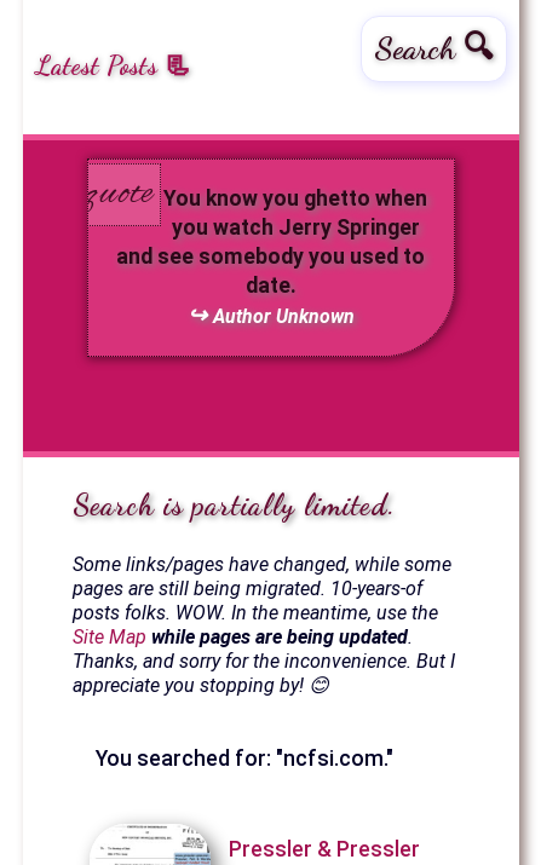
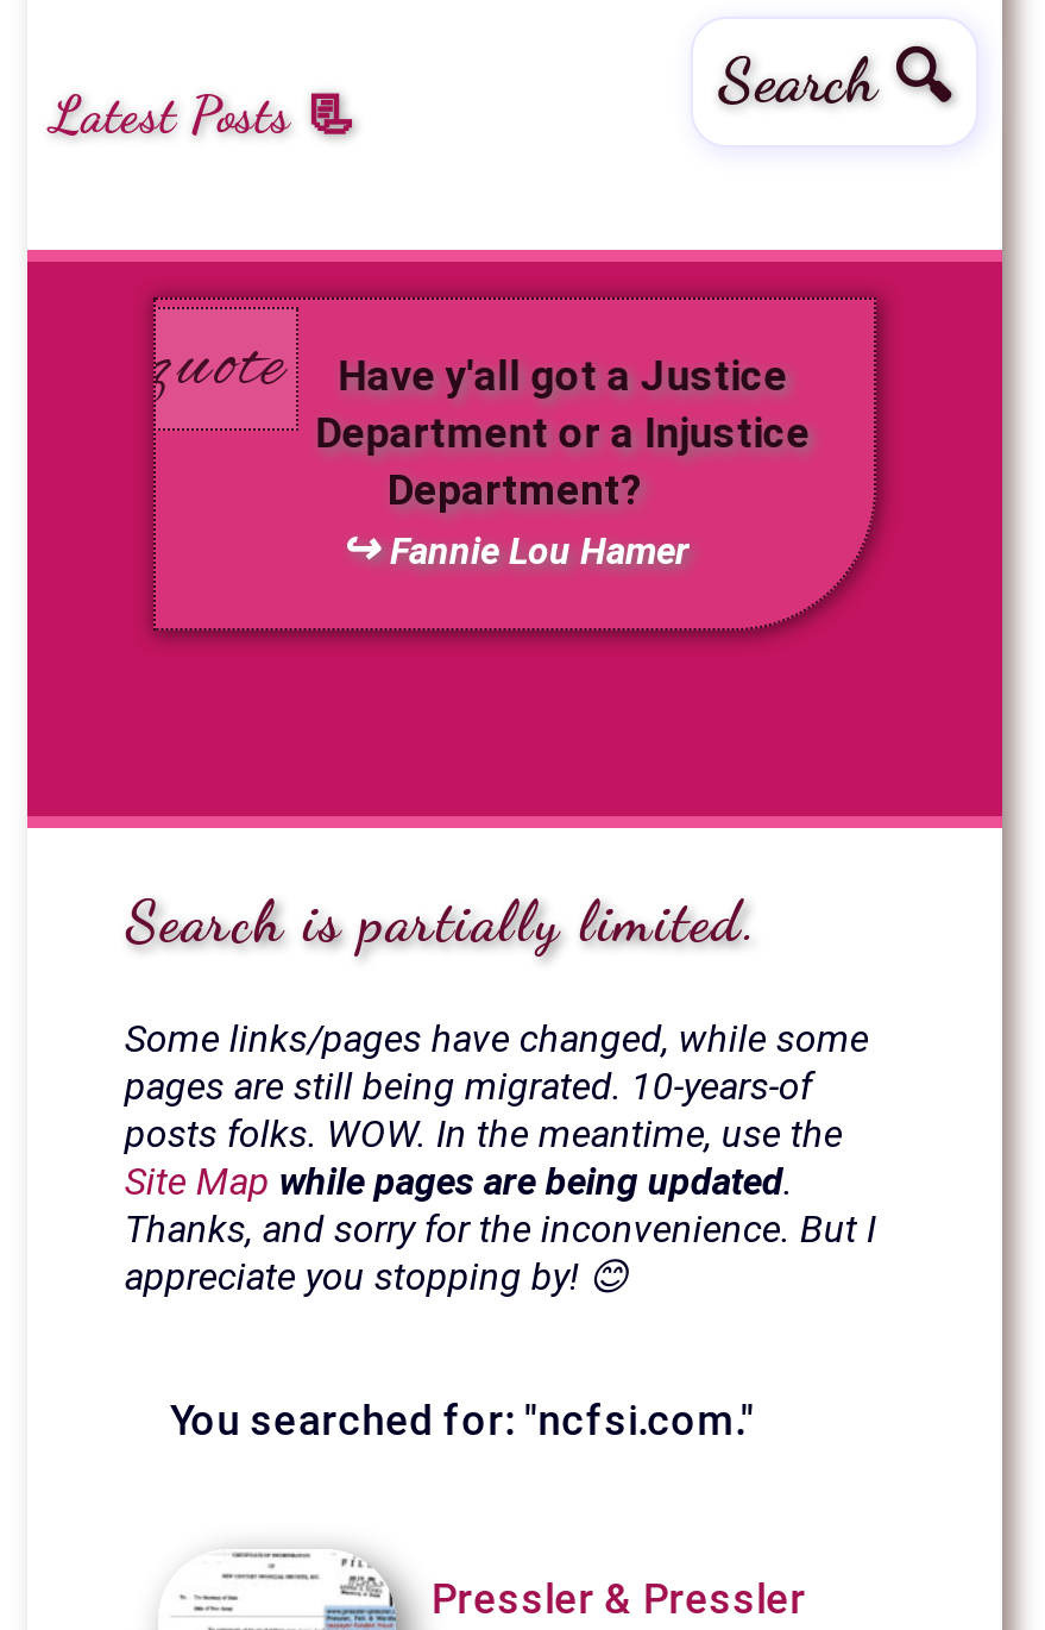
[117,186,427,328] You know you ghetto when | you watch Jerry Springer | and see somebody you used to | date. | Author Unknown -> [316,352,810,574] Have y'all got a Justice | Department or a Injustice | Department? | Fannie Lou Hamer

